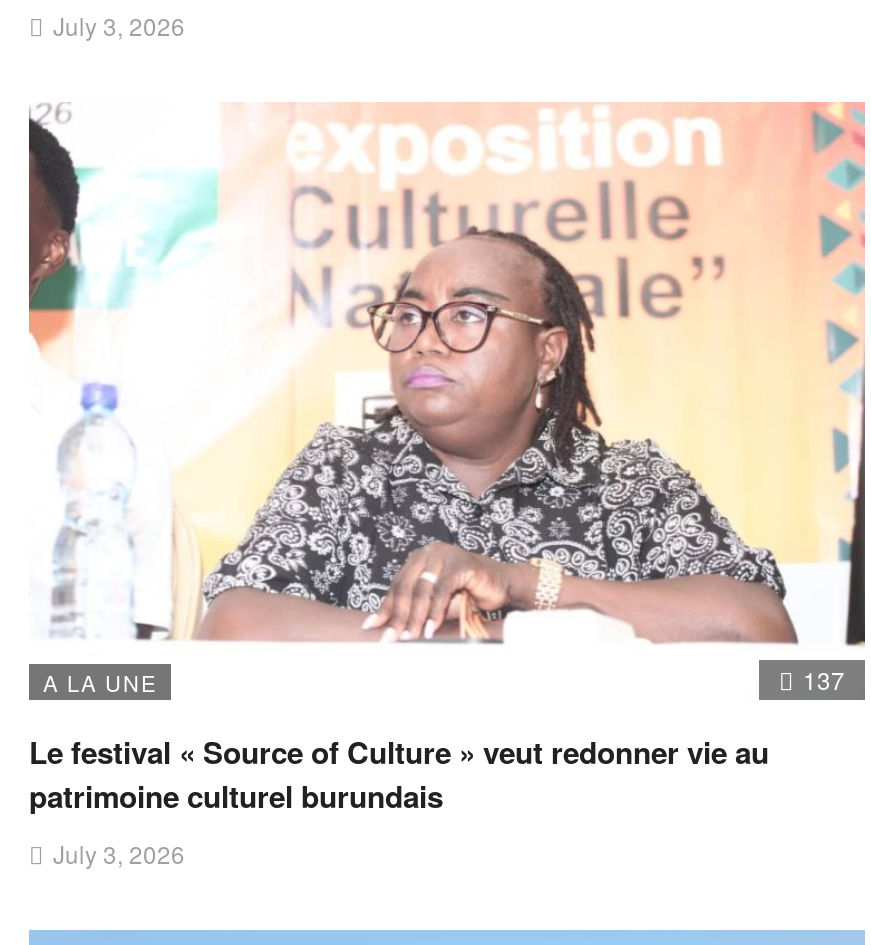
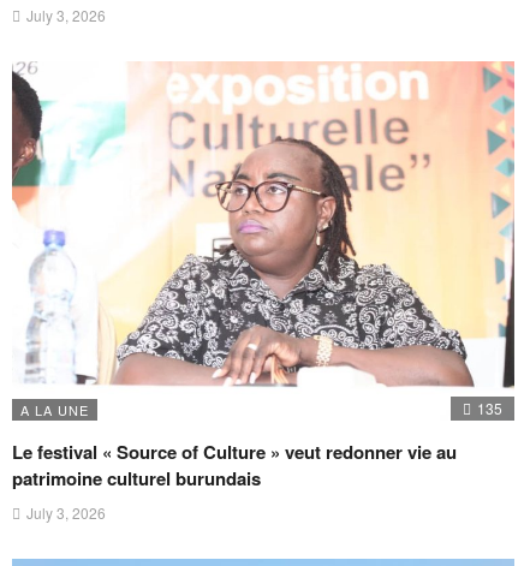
[803,662,845,696] 137 -> [477,398,502,418] 135

